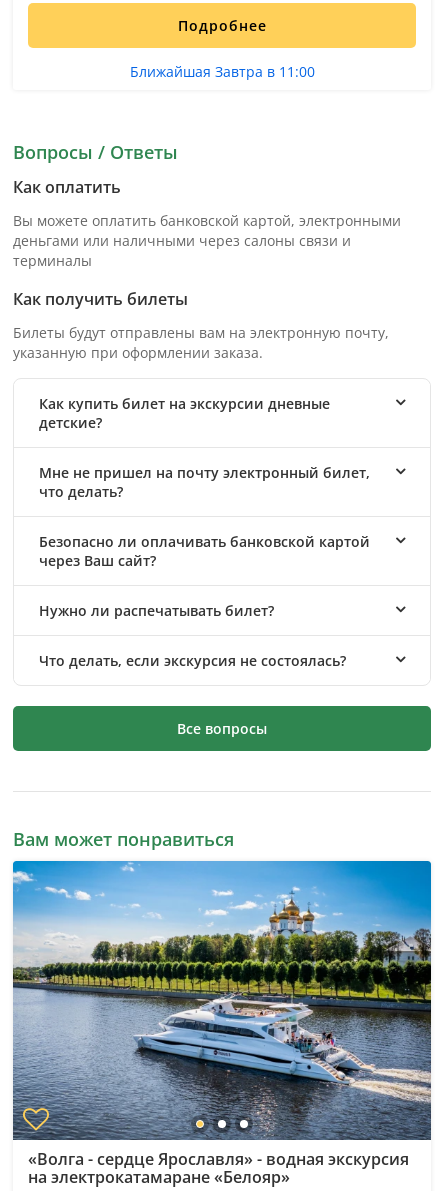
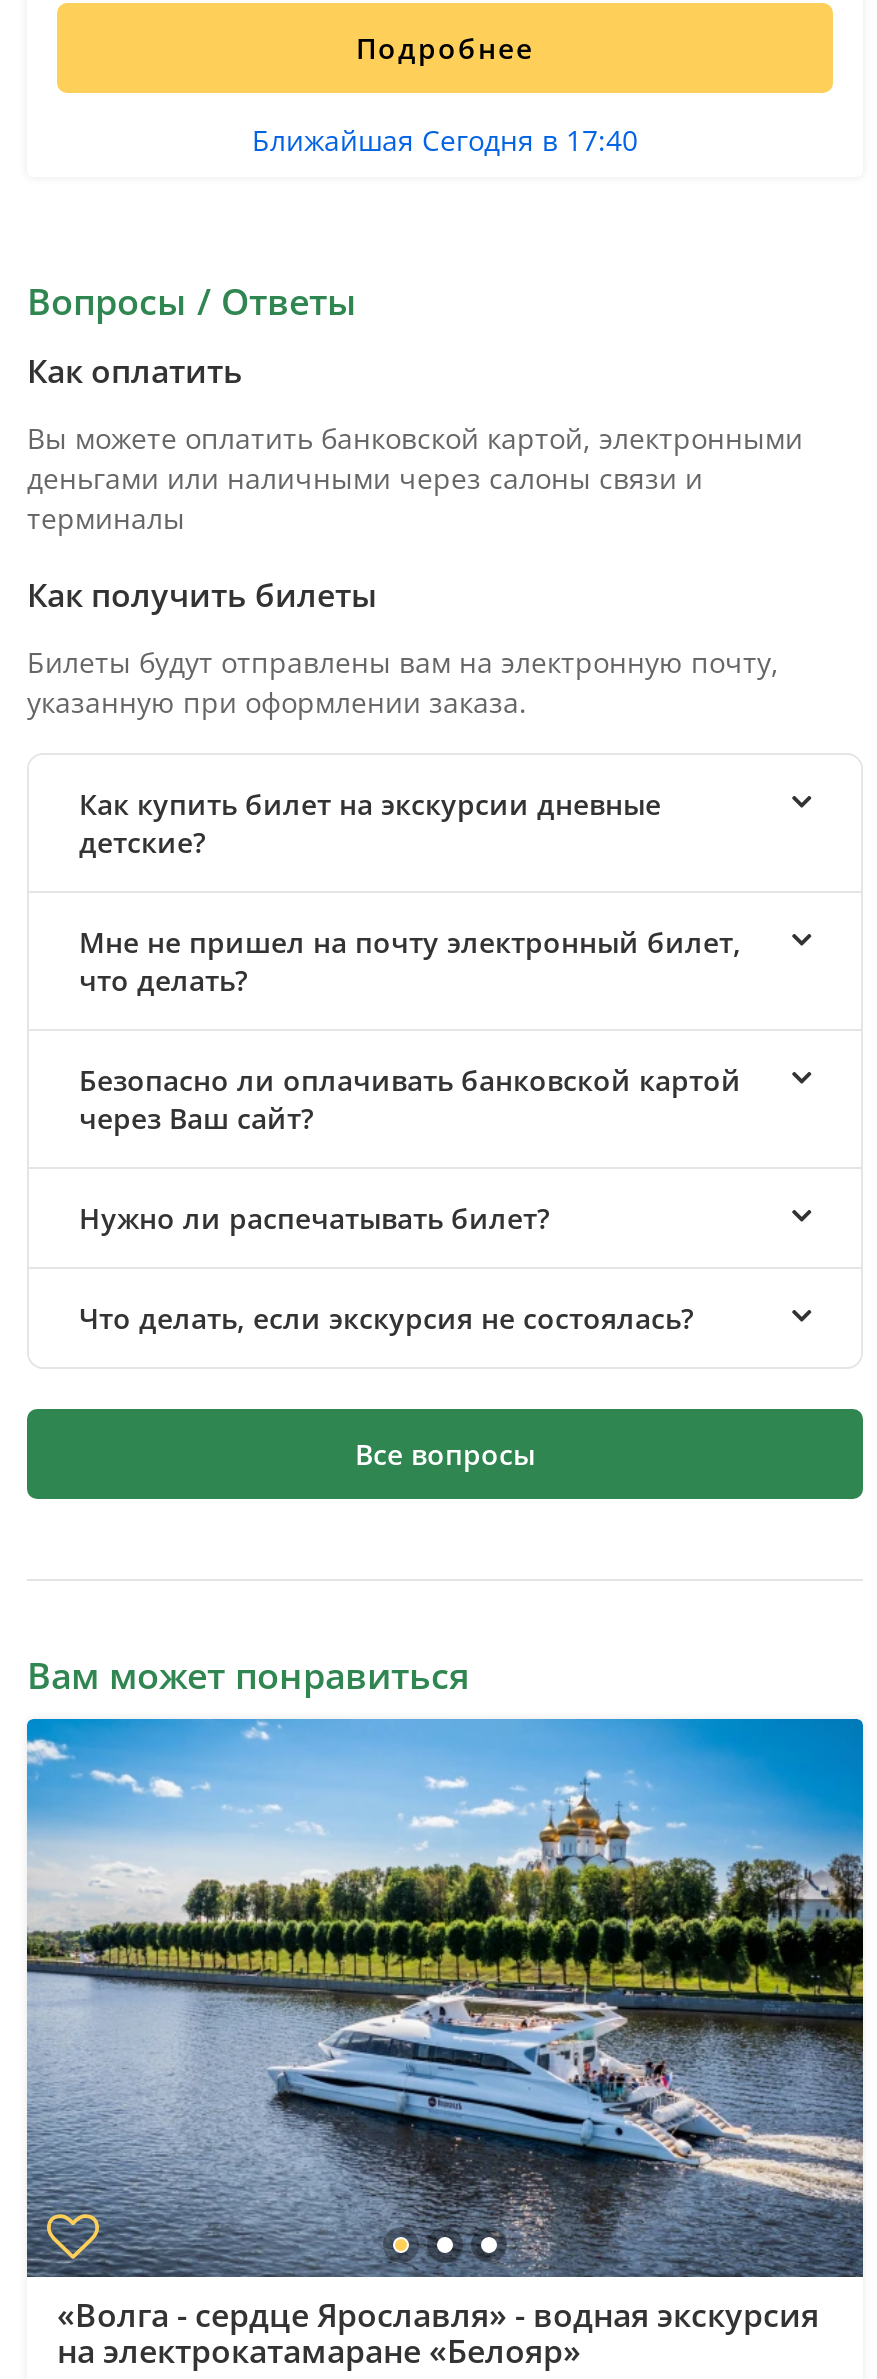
[129,62,314,81] Ближайшая Завтра в 11:00 -> [252,122,638,160] Ближайшая Сегодня в 17:40

